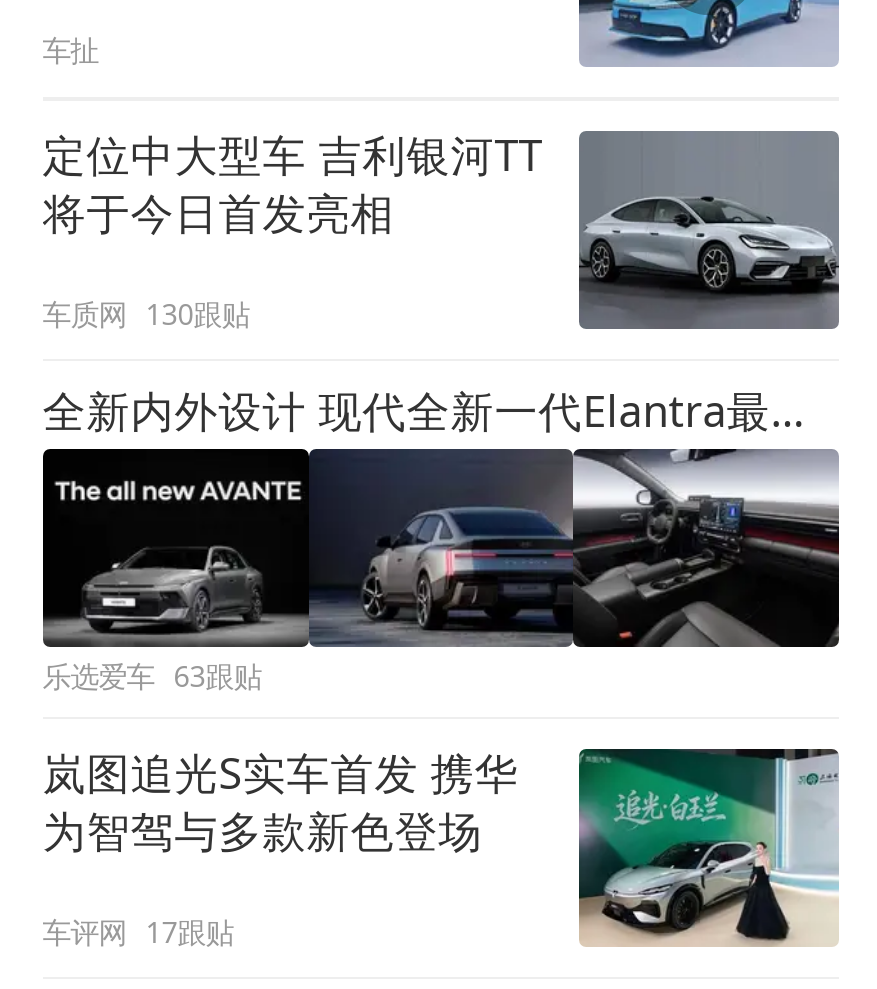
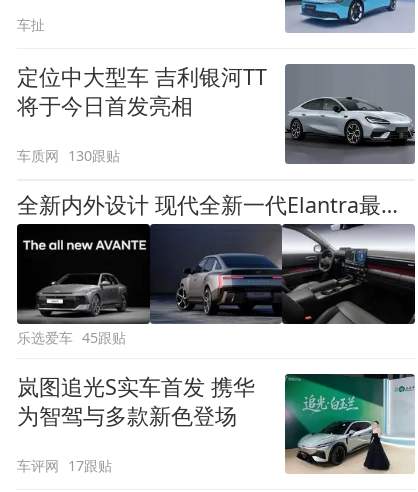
[42,657,262,695] 乐选爱车 63跟贴 -> [17,328,126,347] 乐选爱车 45跟贴

